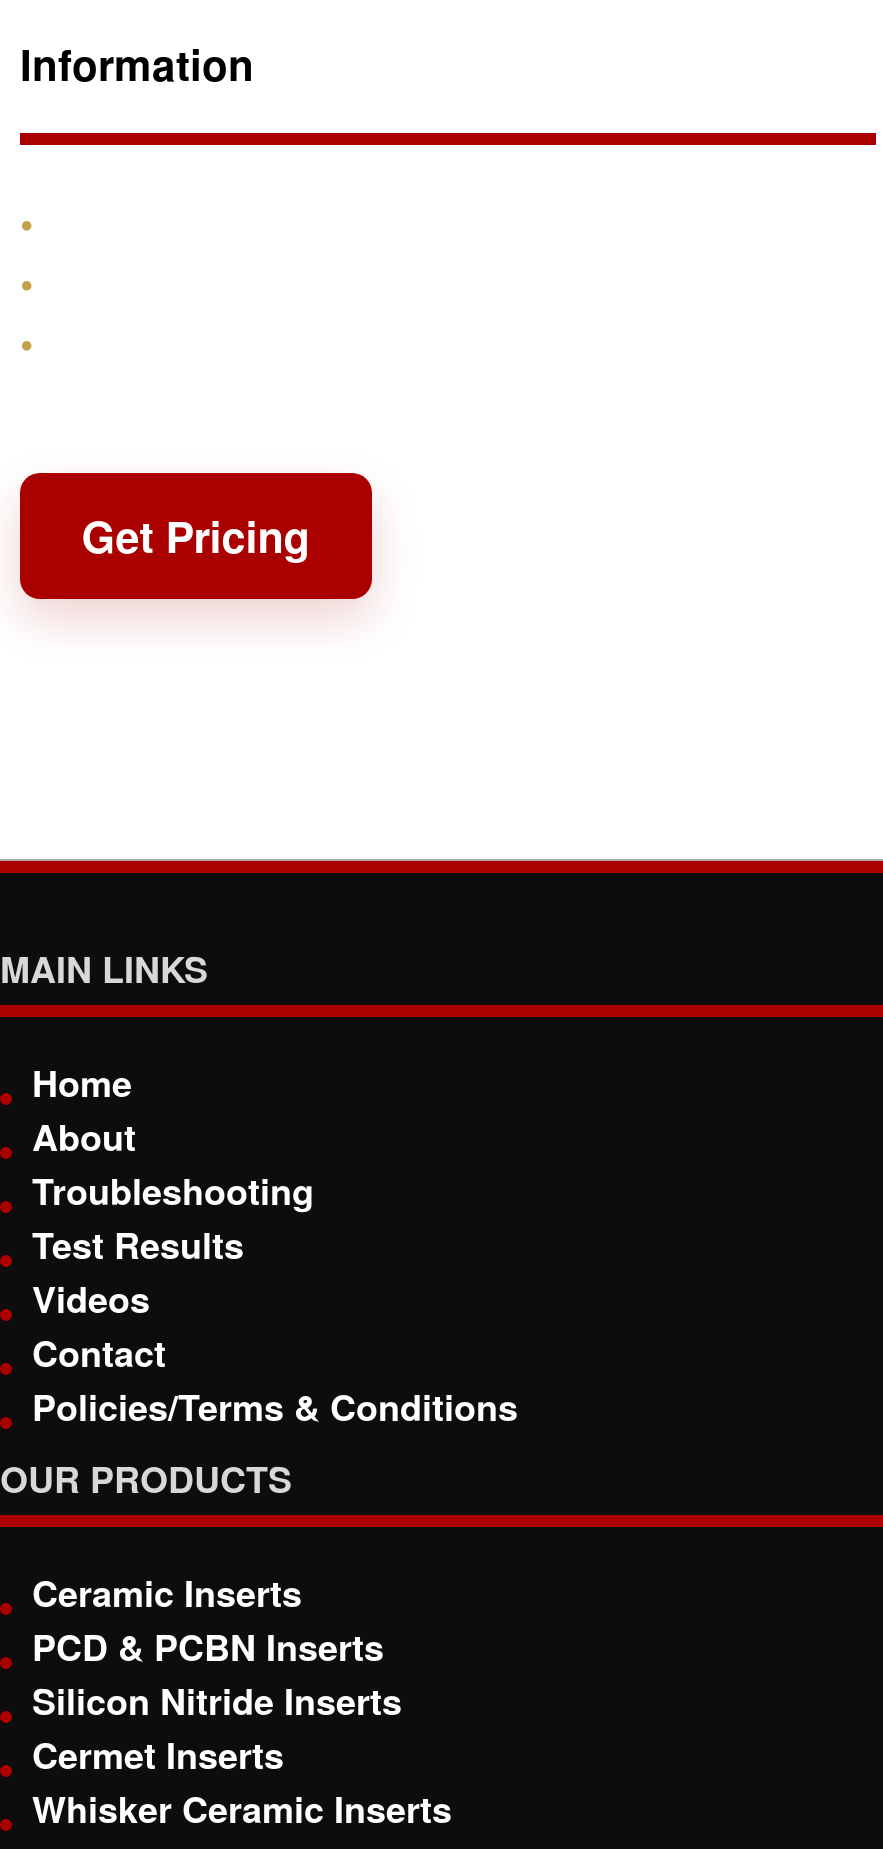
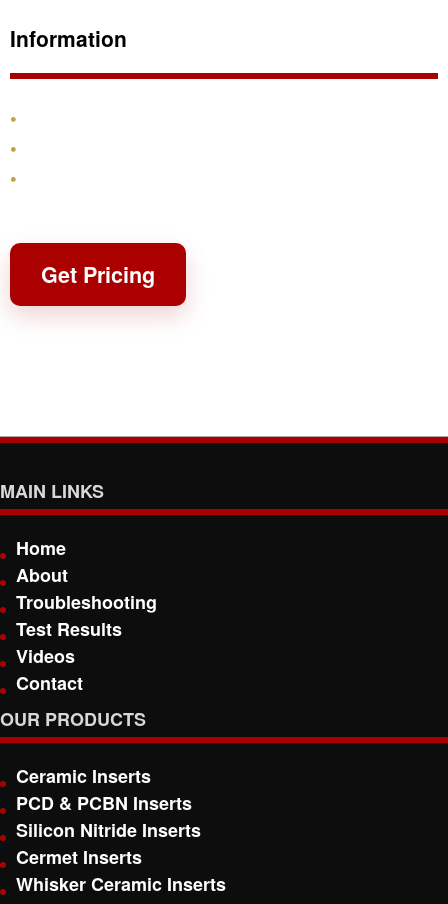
[32,1381,518,1433] Policies/Terms & Conditions -> none

